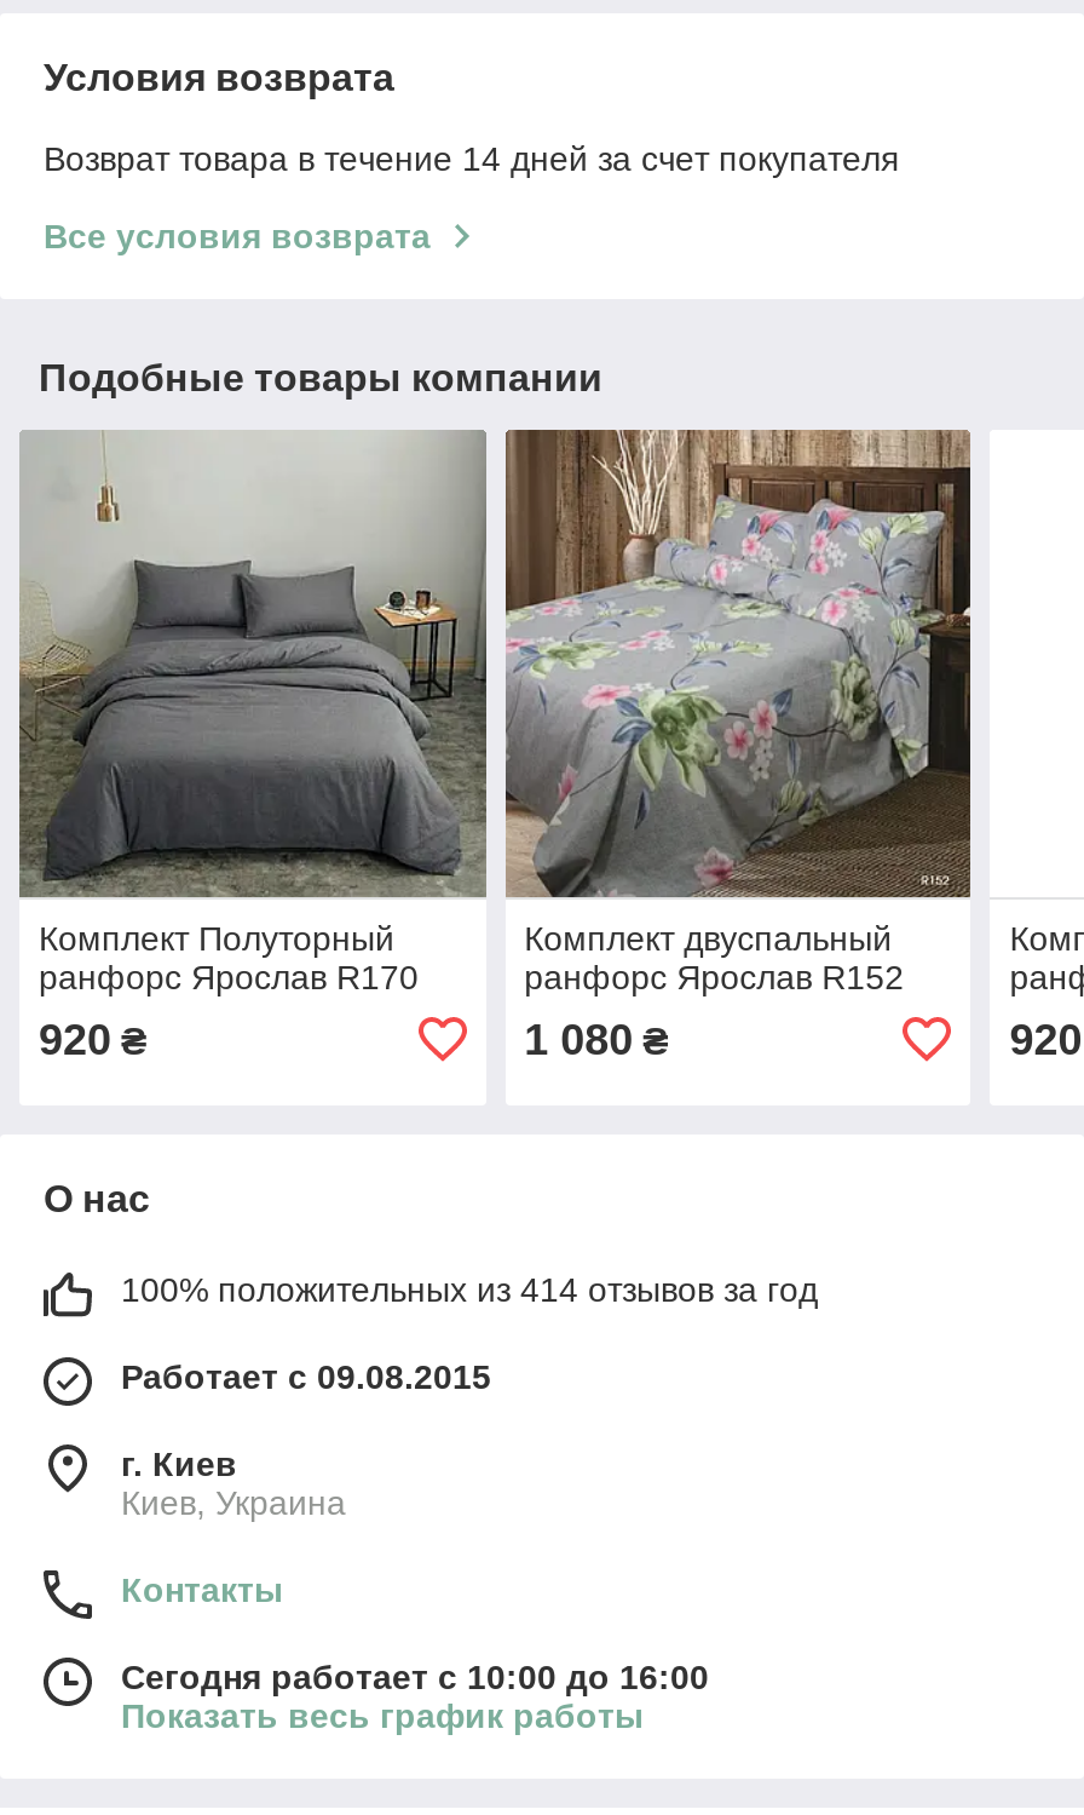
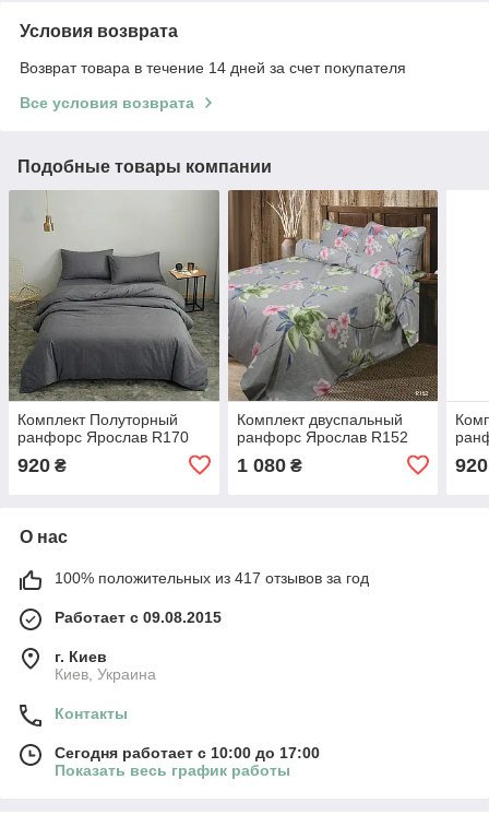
[121,1270,818,1308] 100% положительных из 414 отзывов за год -> [55,569,369,586] 100% положительных из 417 отзывов за год
[121,1657,709,1696] Сегодня работает с 10:00 до 16:00 -> [55,744,320,761] Сегодня работает с 10:00 до 17:00

